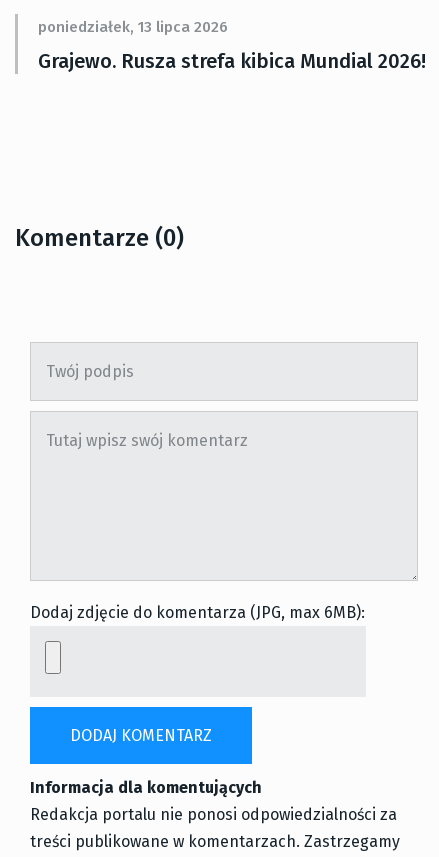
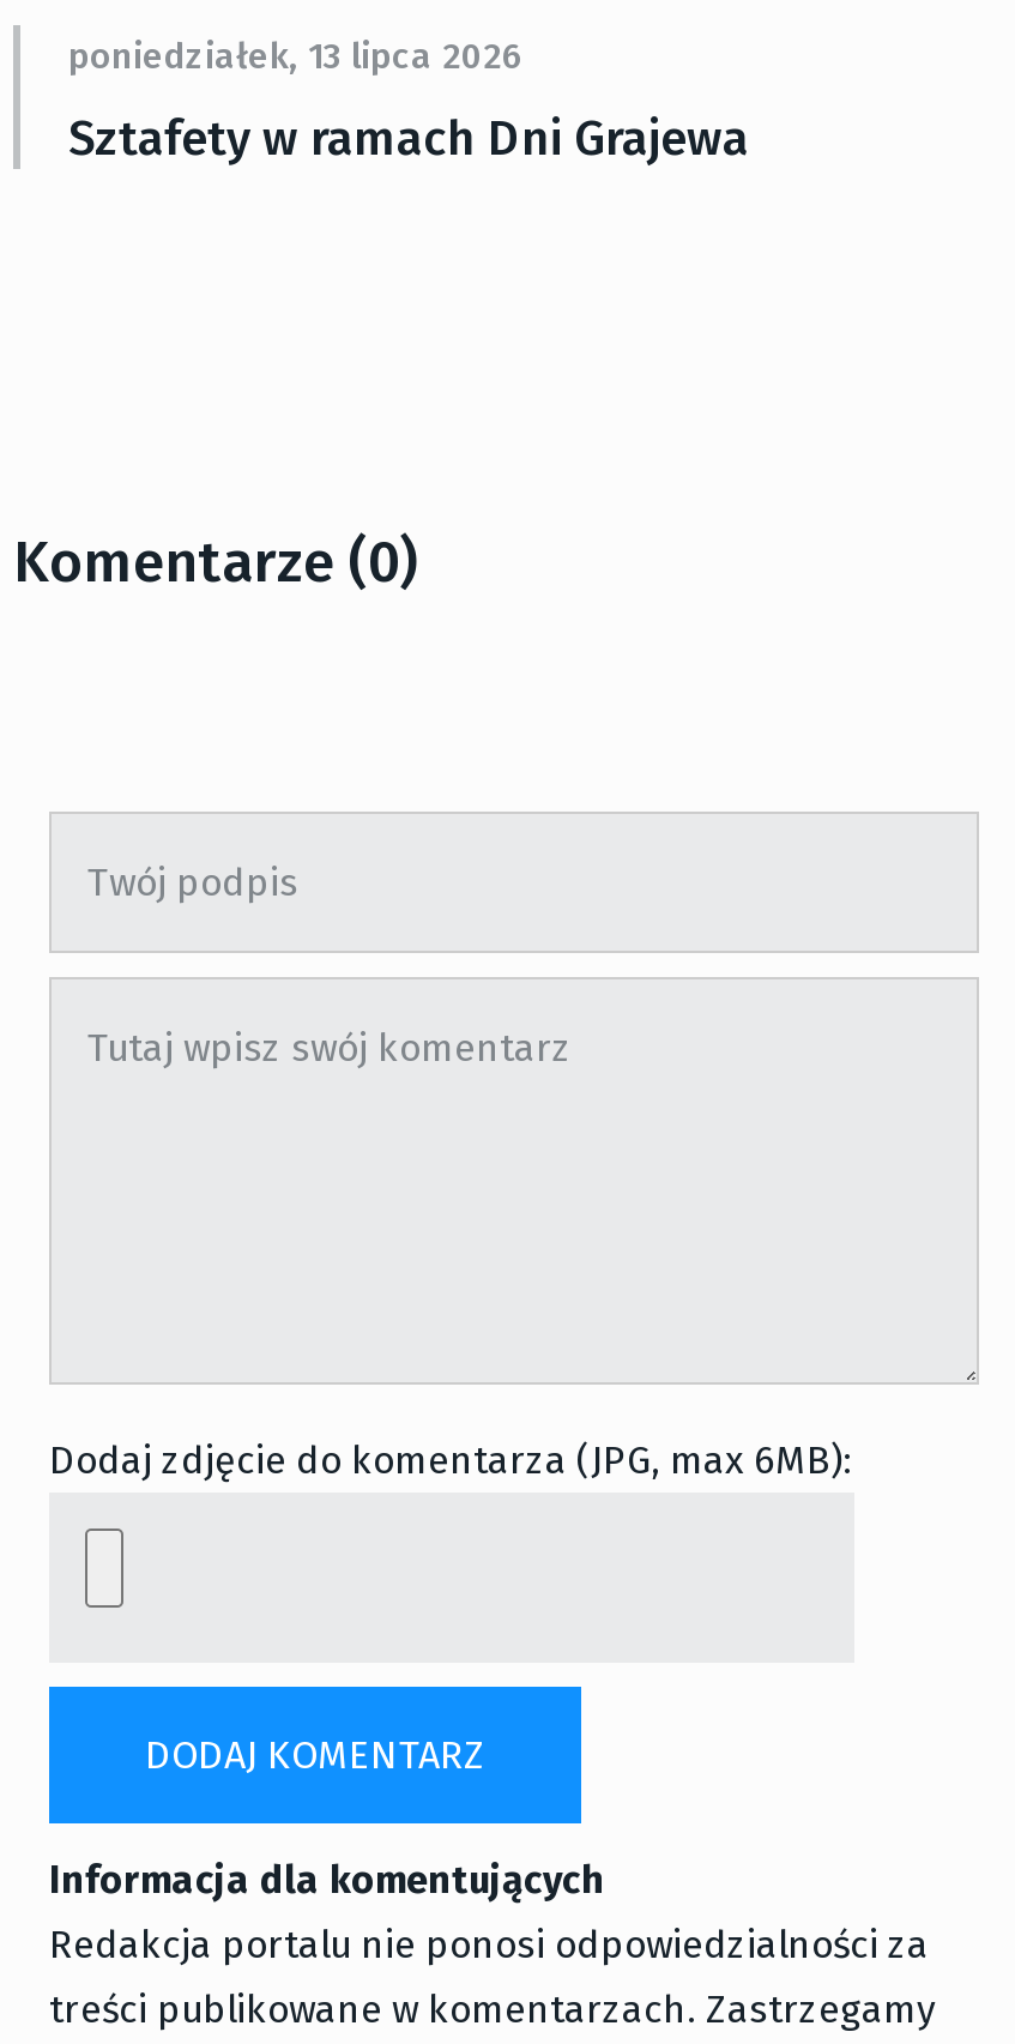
[38,49,426,73] Grajewo. Rusza strefa kibica Mundial 2026! -> [68,109,749,166] Sztafety w ramach Dni Grajewa

